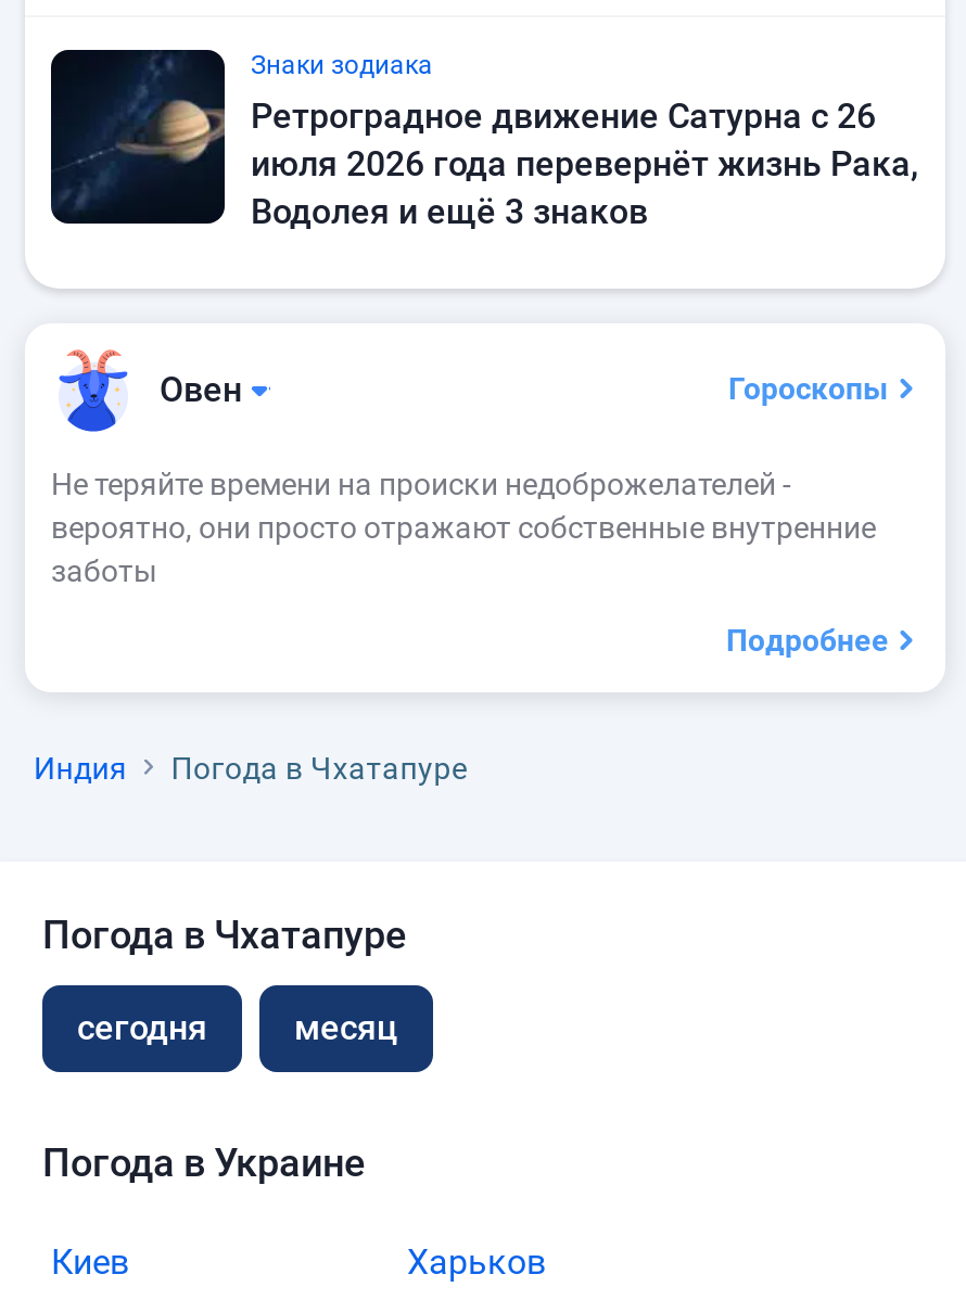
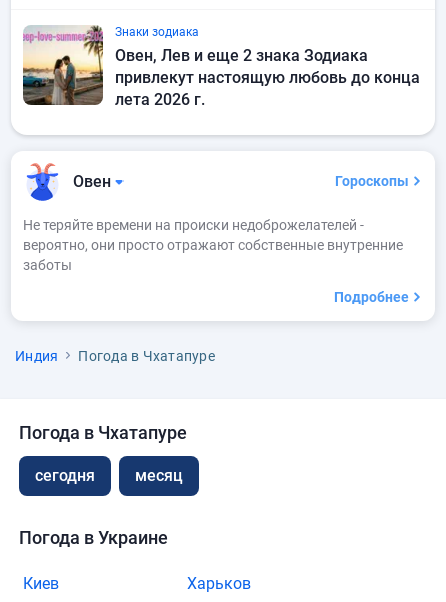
[49,48,919,232] [image] | Ретроградное движение Сатурна с 26 | июля 2026 года перевернёт жизнь Рака, | Водолея и ещё 3 знаков -> [22,25,420,109] [image] | Овен, Лев и еще 2 знака Зодиака | привлекут настоящую любовь до конца | лета 2026 г.

